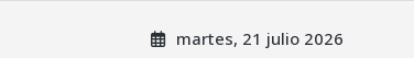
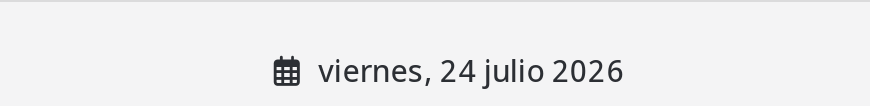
[171,28,343,50] martes, 21 julio 2026 -> [310,51,624,91] viernes, 24 julio 2026

